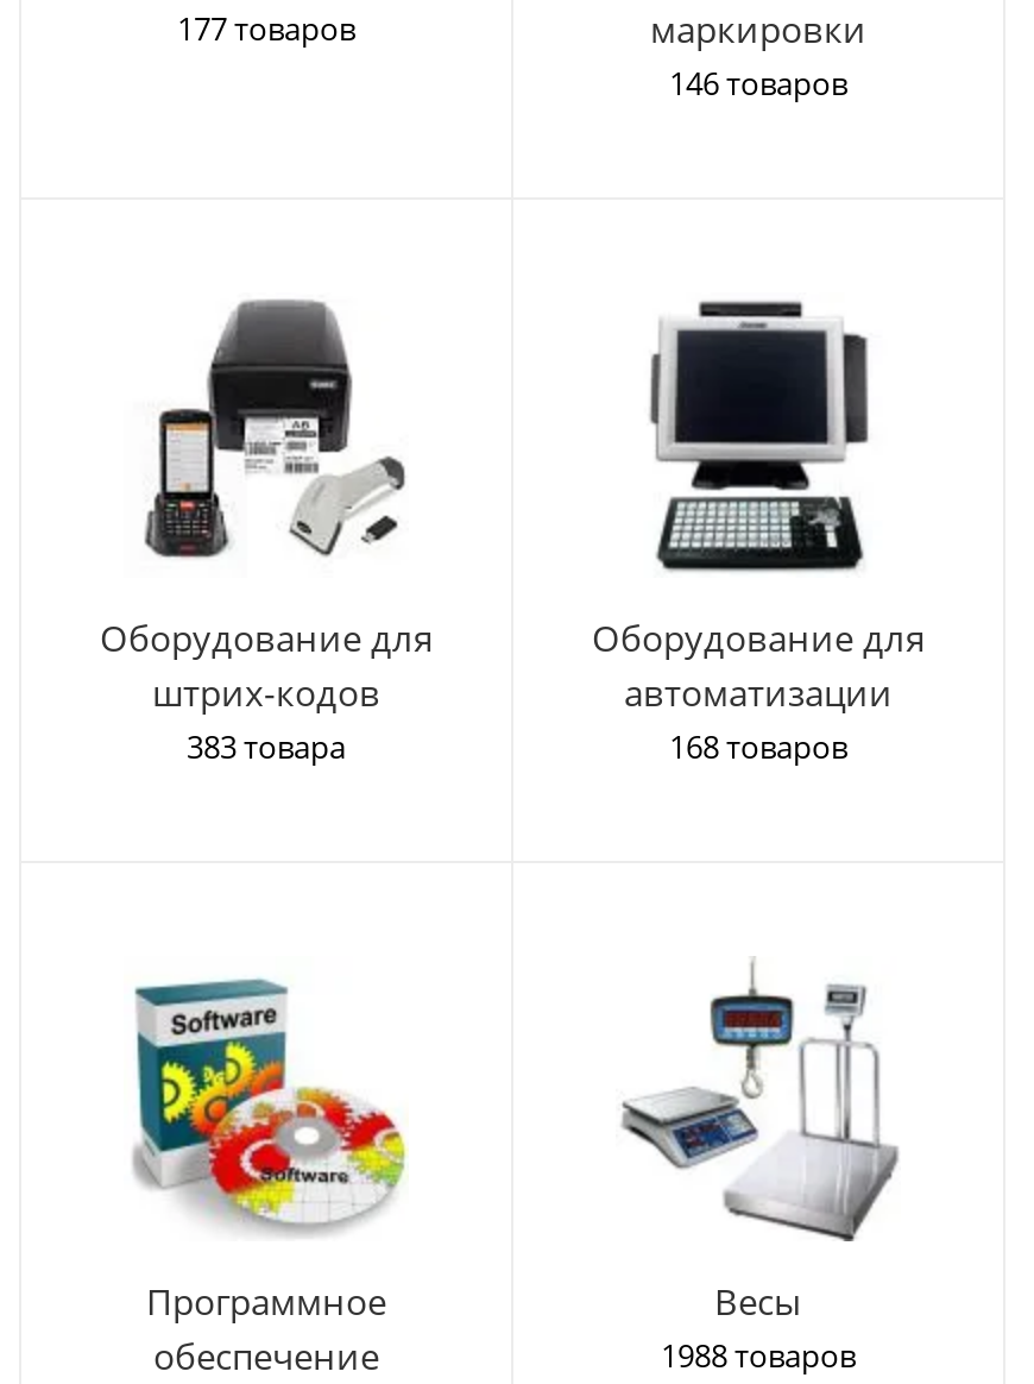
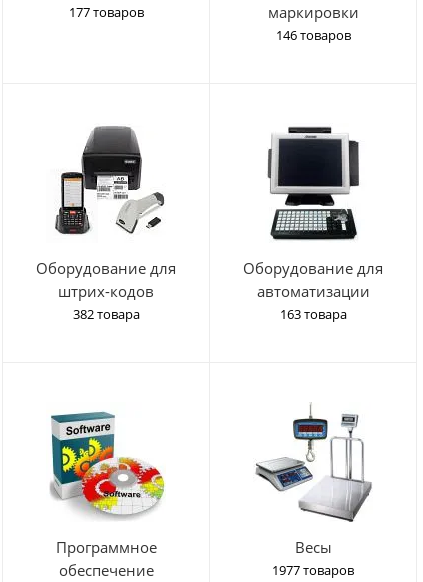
[187,725,346,768] 383 товара -> [72,305,139,323] 382 товара
[669,725,847,768] 168 товаров -> [279,305,346,323] 163 товара
[661,1334,856,1377] 1988 товаров -> [272,561,354,579] 1977 товаров

